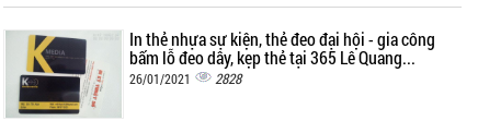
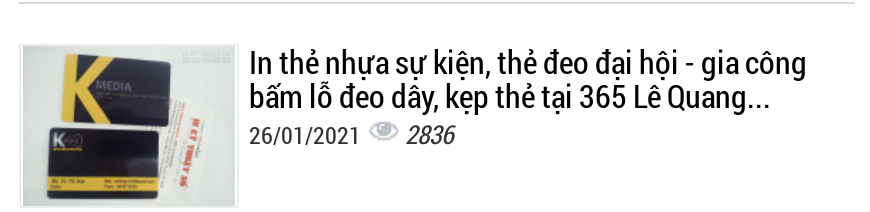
[129,69,241,88] 26/01/2021 2828 -> [249,116,453,152] 26/01/2021 2836

